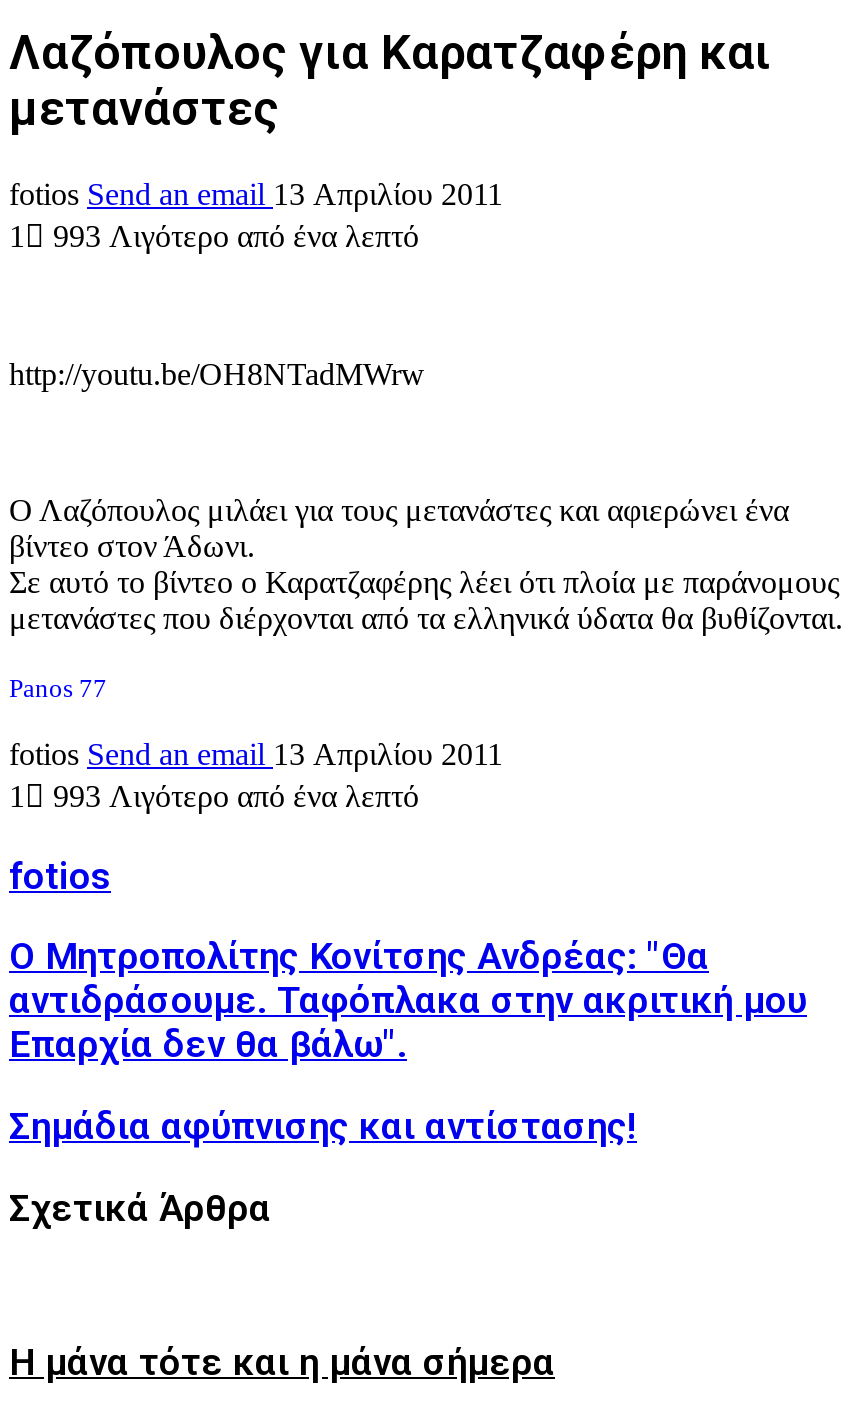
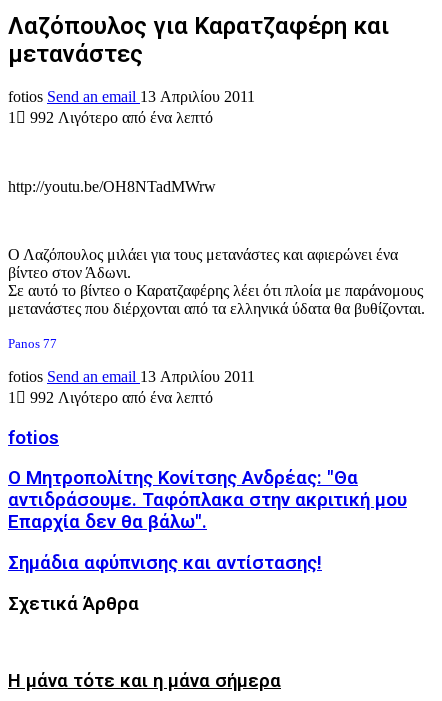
[9,219,419,253] 1 993 Λιγότερο από ένα λεπτό -> [8,109,213,126] 1 992 Λιγότερο από ένα λεπτό
[9,779,419,813] 1 993 Λιγότερο από ένα λεπτό -> [8,389,213,406] 1 992 Λιγότερο από ένα λεπτό

